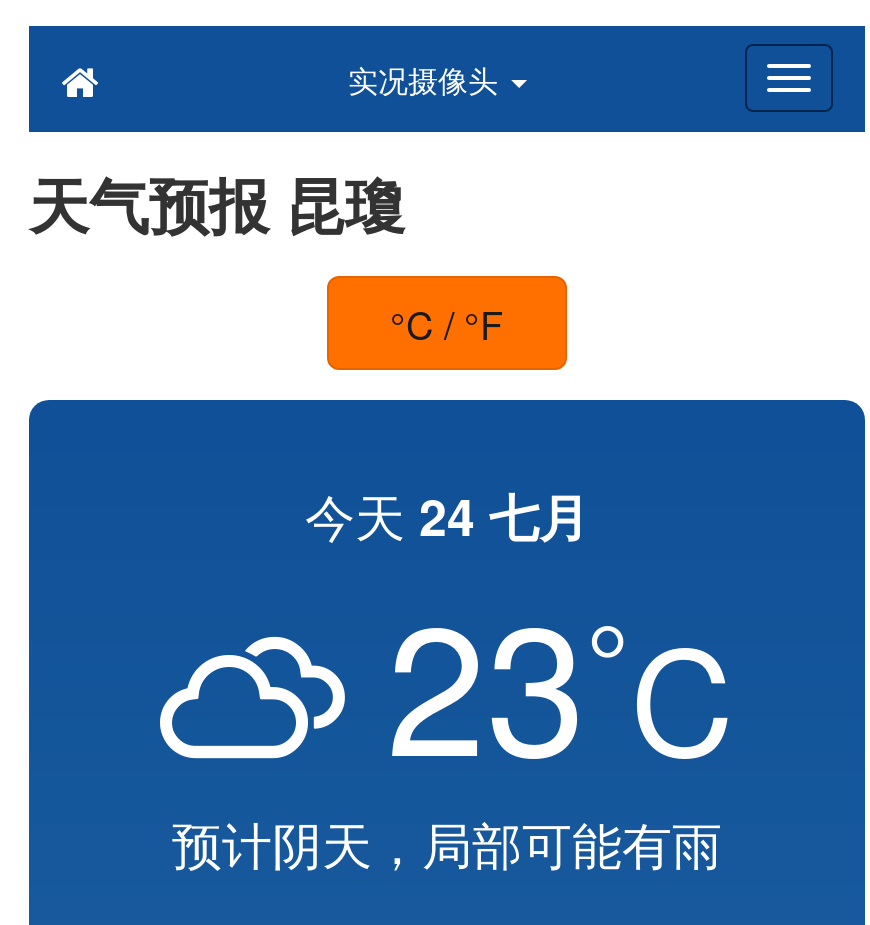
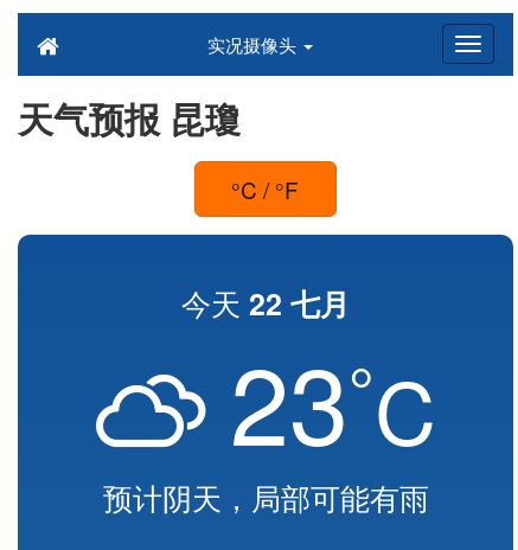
[305,478,589,552] 今天24 七月 -> [181,281,350,325] 今天22 七月

